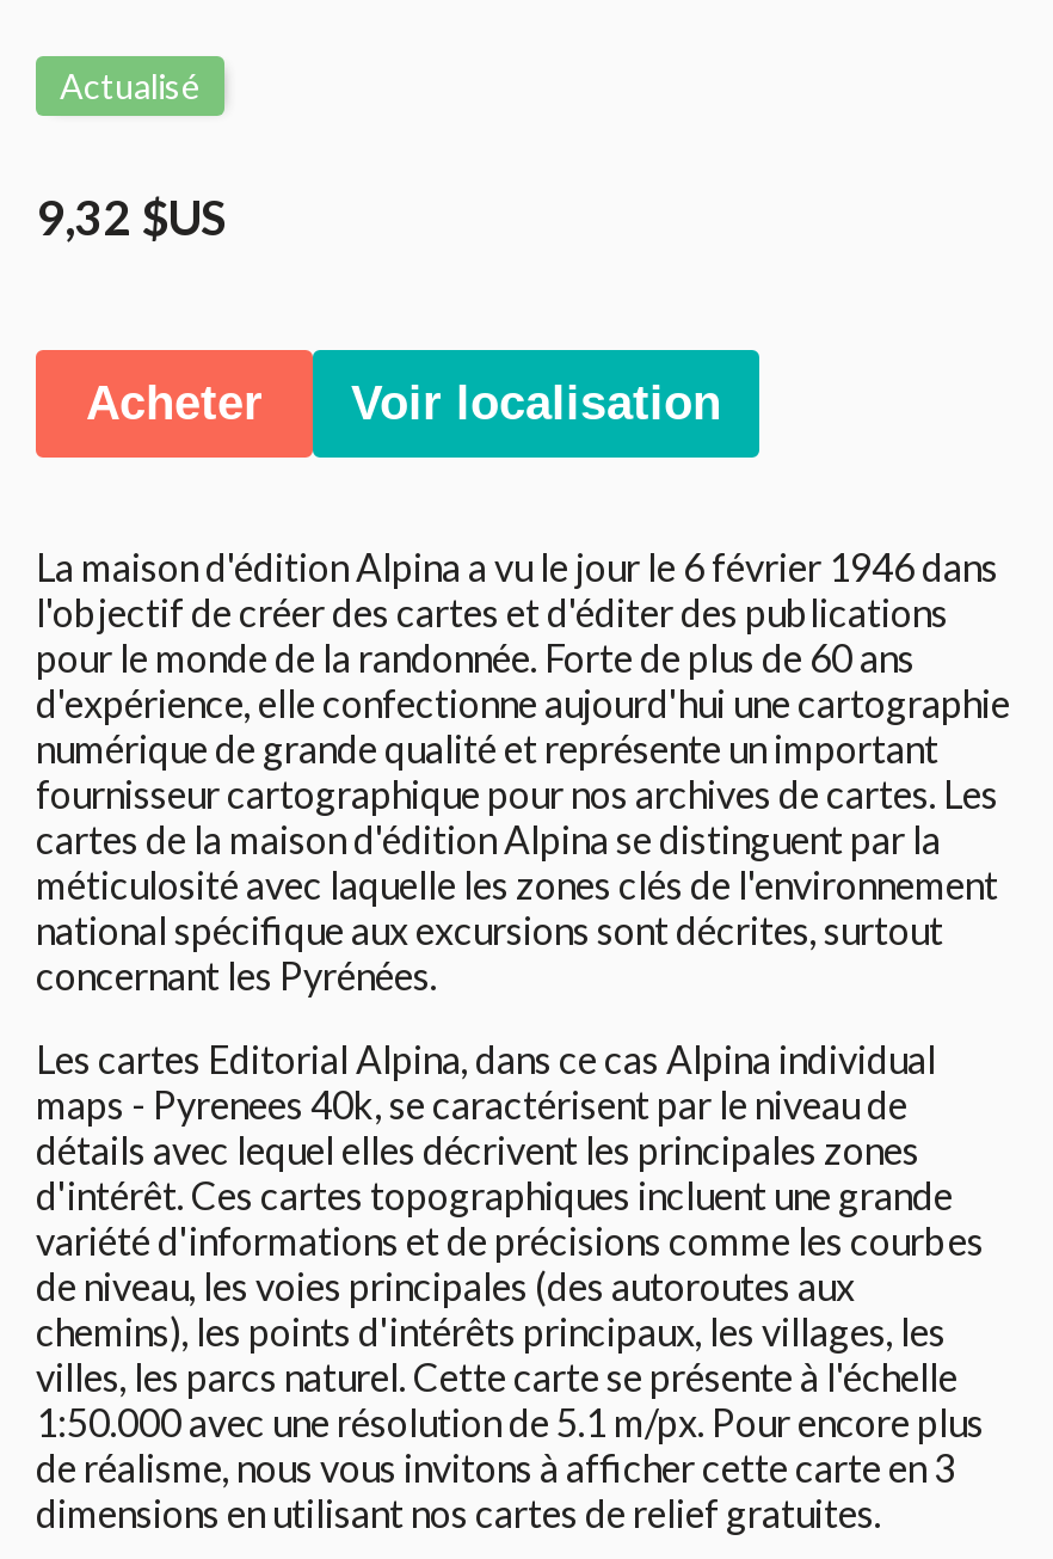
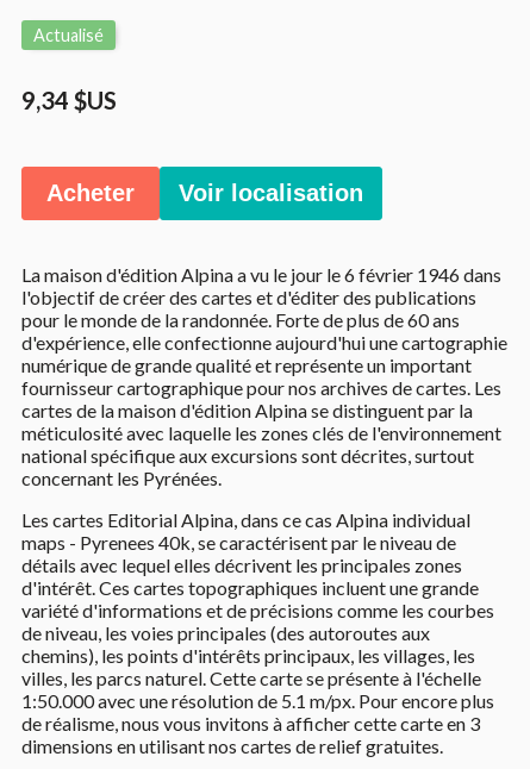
[36,188,227,245] 9,32 $US -> [21,86,117,114] 9,34 $US

